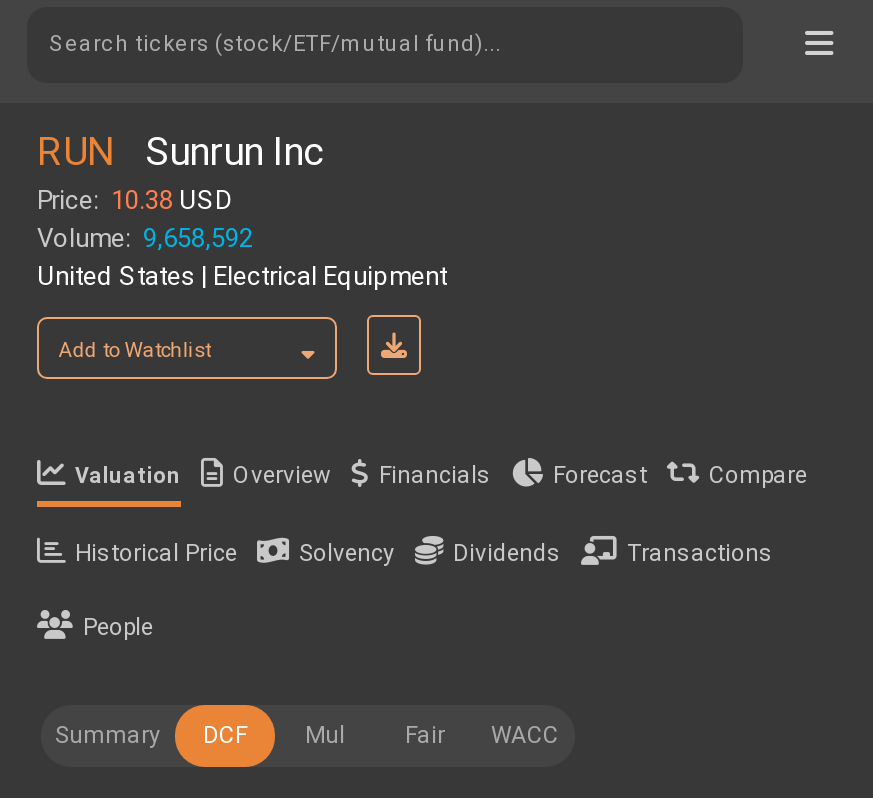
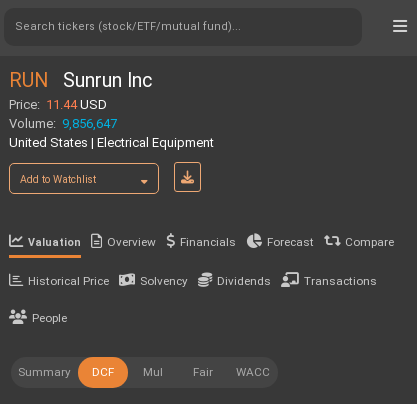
[37,185,233,215] Price: 10.38 USD -> [9,97,107,112] Price: 11.44 USD
[37,223,253,253] Volume: 9,658,592 -> [9,116,117,131] Volume: 9,856,647

